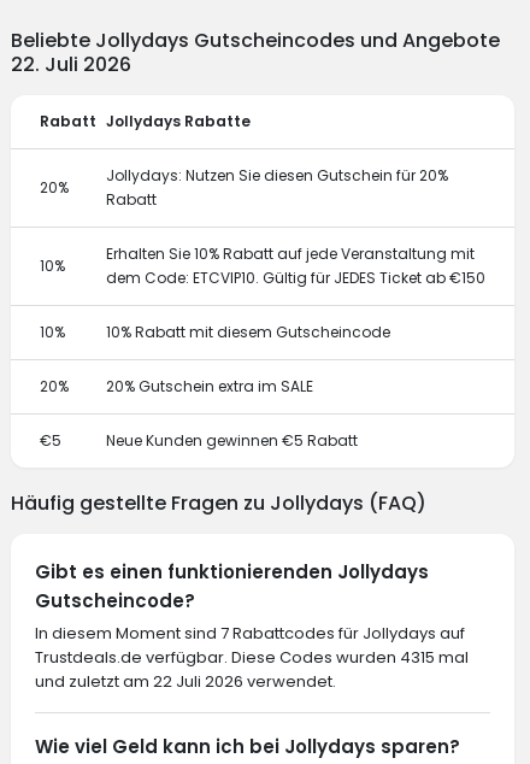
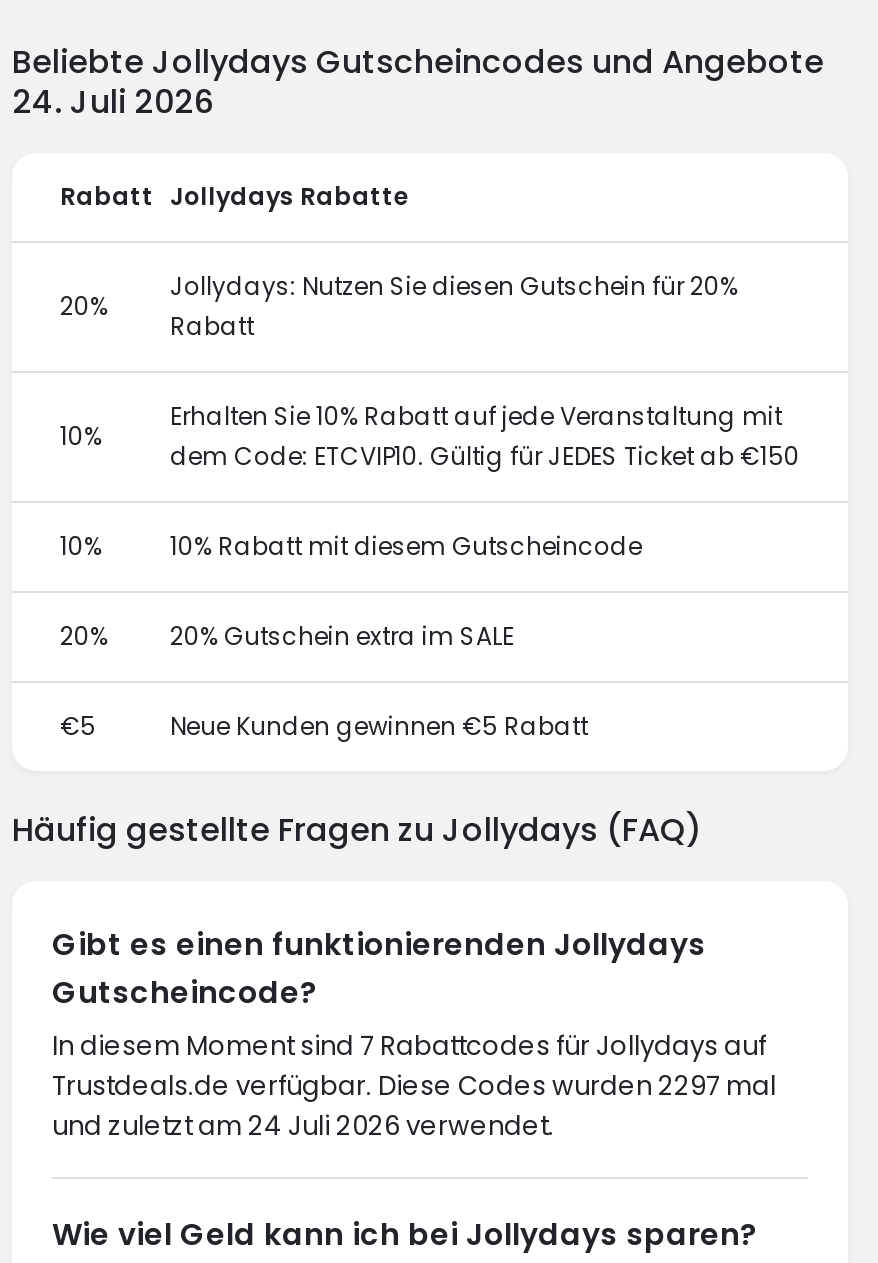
[11,51,131,78] 22. Juli 2026 -> [12,79,214,125] 24. Juli 2026
[35,646,469,669] Trustdeals.de verfügbar. Diese Codes wurden 4315 mal -> [52,1067,776,1105] Trustdeals.de verfügbar. Diese Codes wurden 2297 mal
[35,670,336,693] und zuletzt am 22 Juli 2026 verwendet. -> [52,1107,554,1145] und zuletzt am 24 Juli 2026 verwendet.

